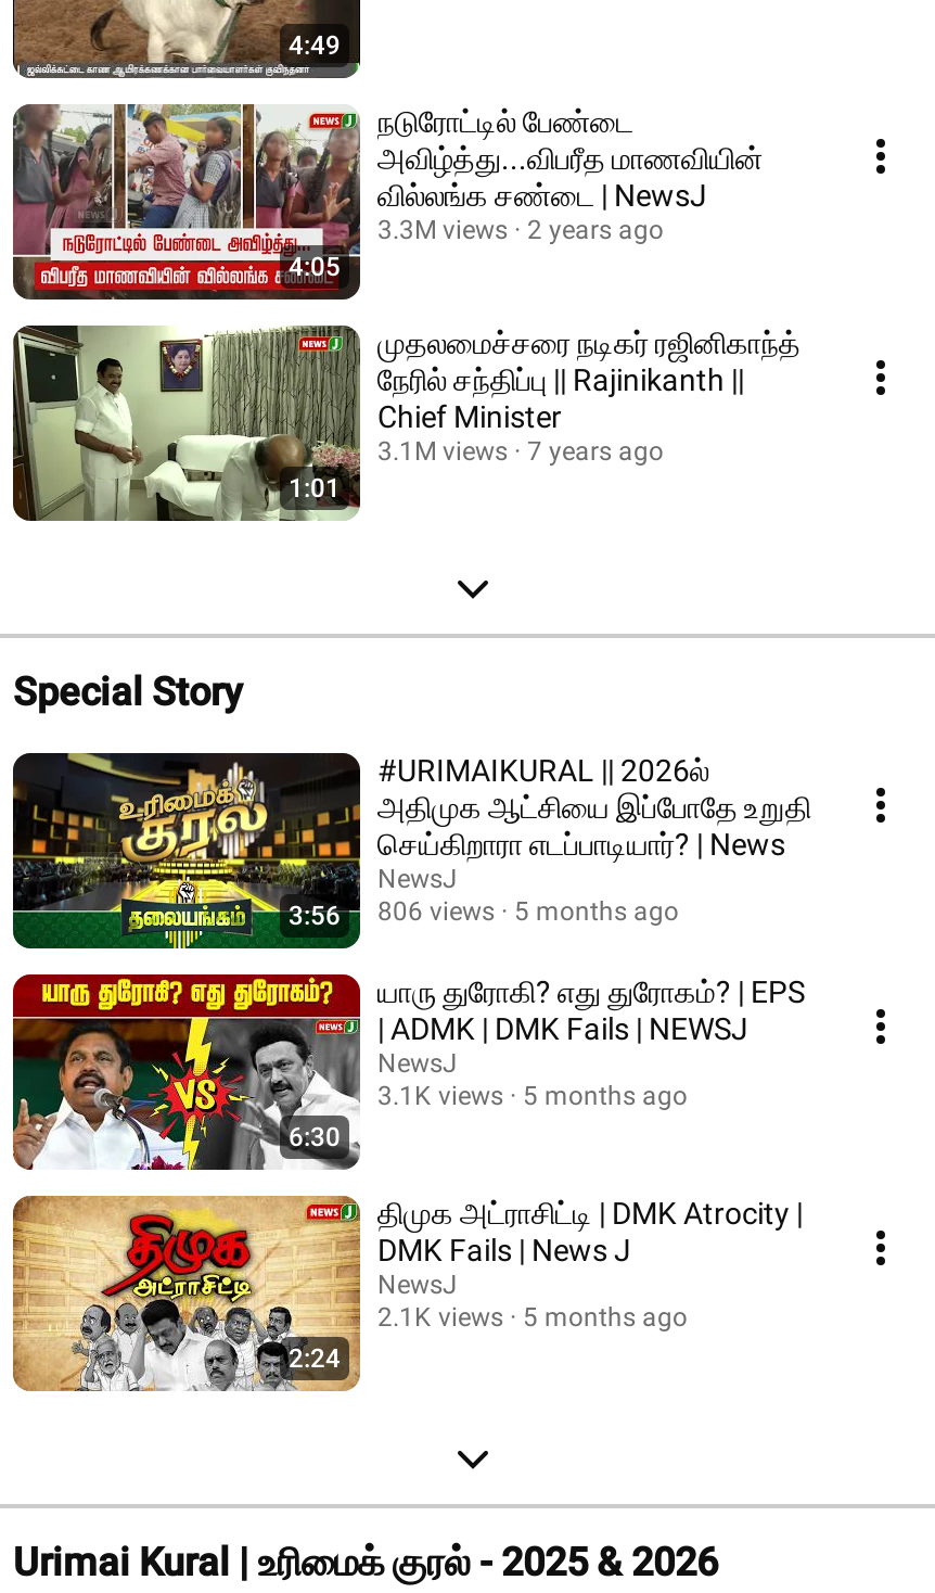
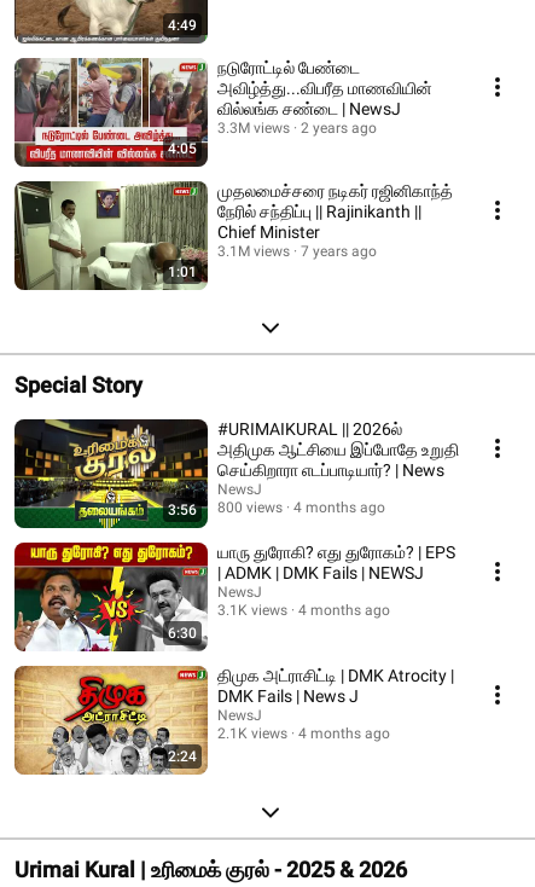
[377,896,495,927] 806 views -> [217,499,283,516] 800 views
[514,896,679,927] 5 months ago -> [293,499,385,516] 4 months ago
[377,1081,688,1111] 3.1K views 5 months ago -> [217,602,390,619] 3.1K views 4 months ago
[377,1302,688,1333] 2.1K views 5 months ago -> [217,725,390,742] 2.1K views 4 months ago

